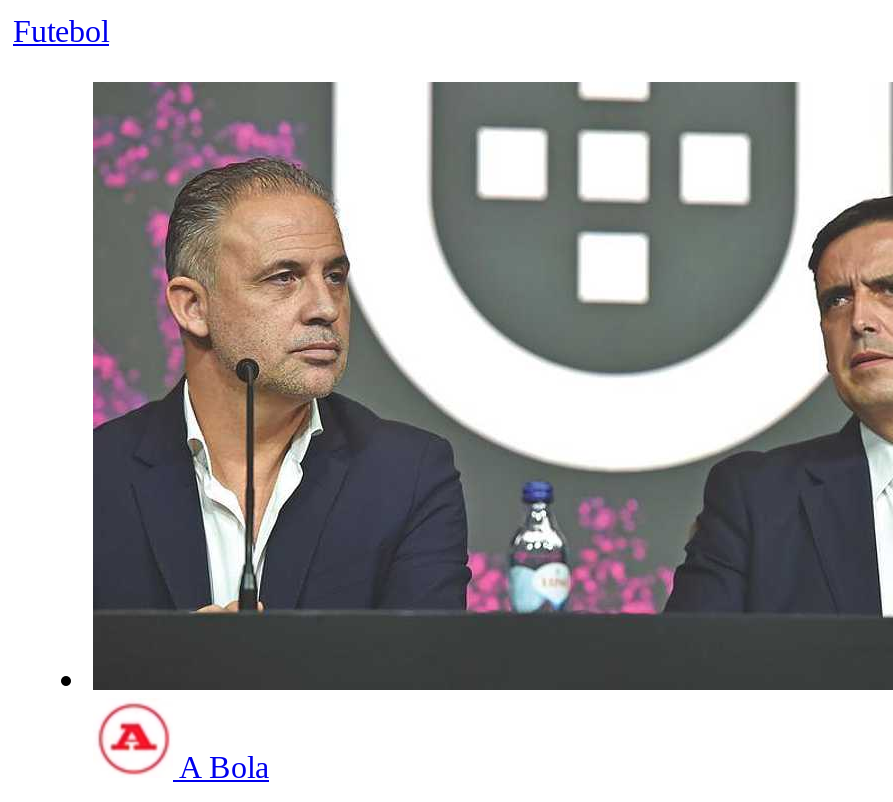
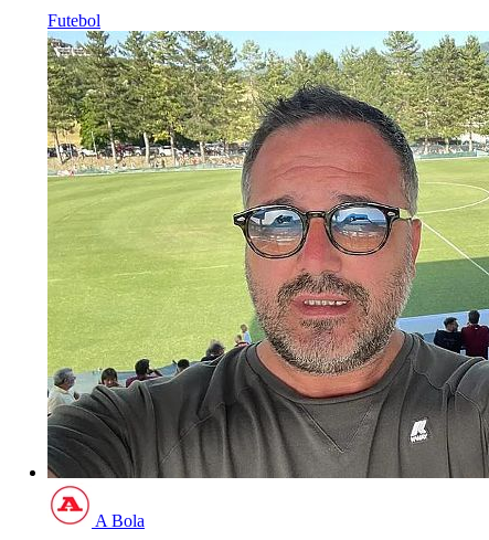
[91,52,887,688] [image] -> [46,30,486,478] [image]

